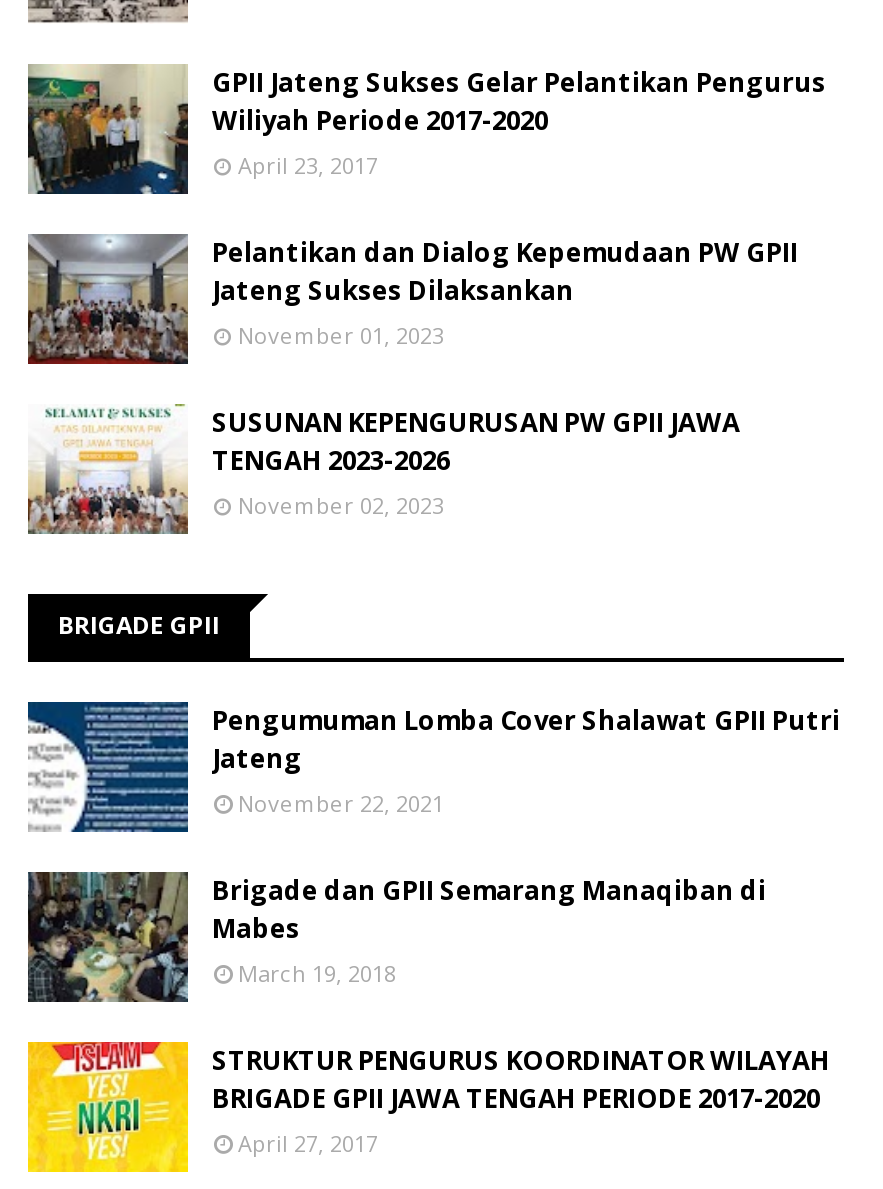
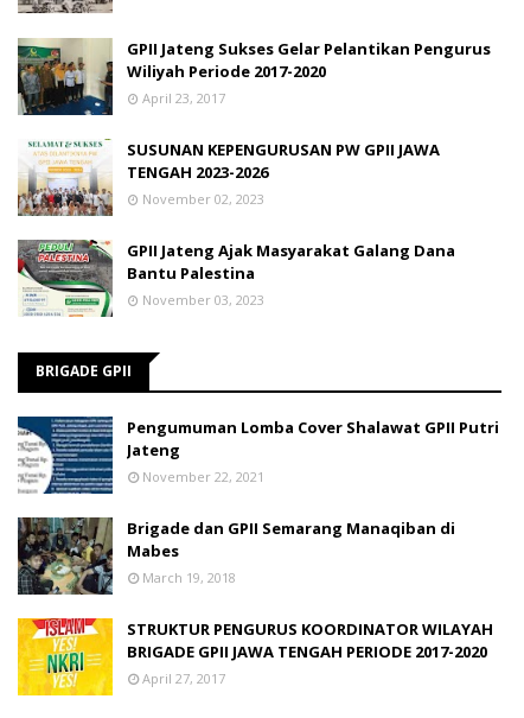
[28,234,798,366] [image] | Pelantikan dan Dialog Kepemudaan PW GPII | Jateng Sukses Dilaksankan | November 01, 2023 -> none
moved [24,404,740,538] -> [15,139,440,218]: [image] | SUSUNAN KEPENGURUSAN PW GPII JAWA | TENGAH 2023-2026 | November 02, 2023
none -> [17,239,455,318] [image] | GPII Jateng Ajak Masyarakat Galang Dana | Bantu Palestina | November 03, 2023

